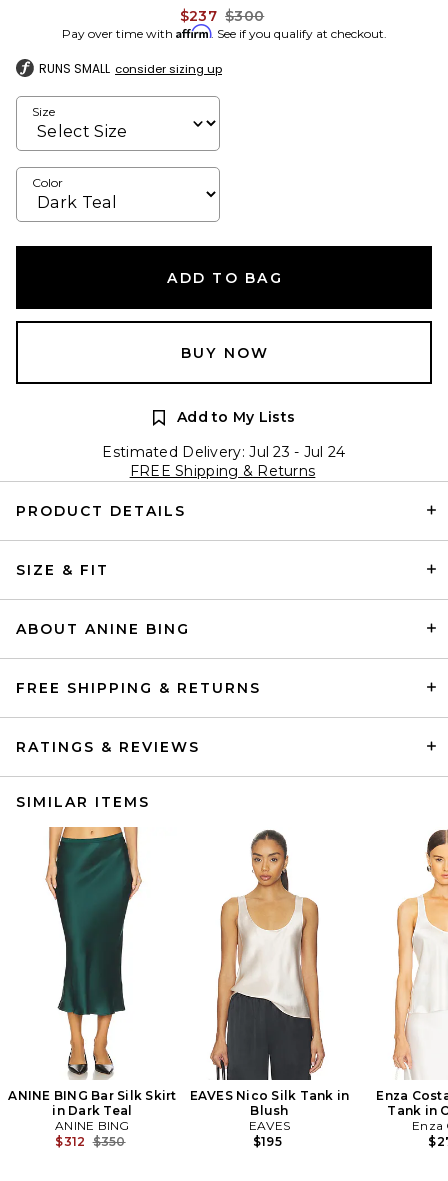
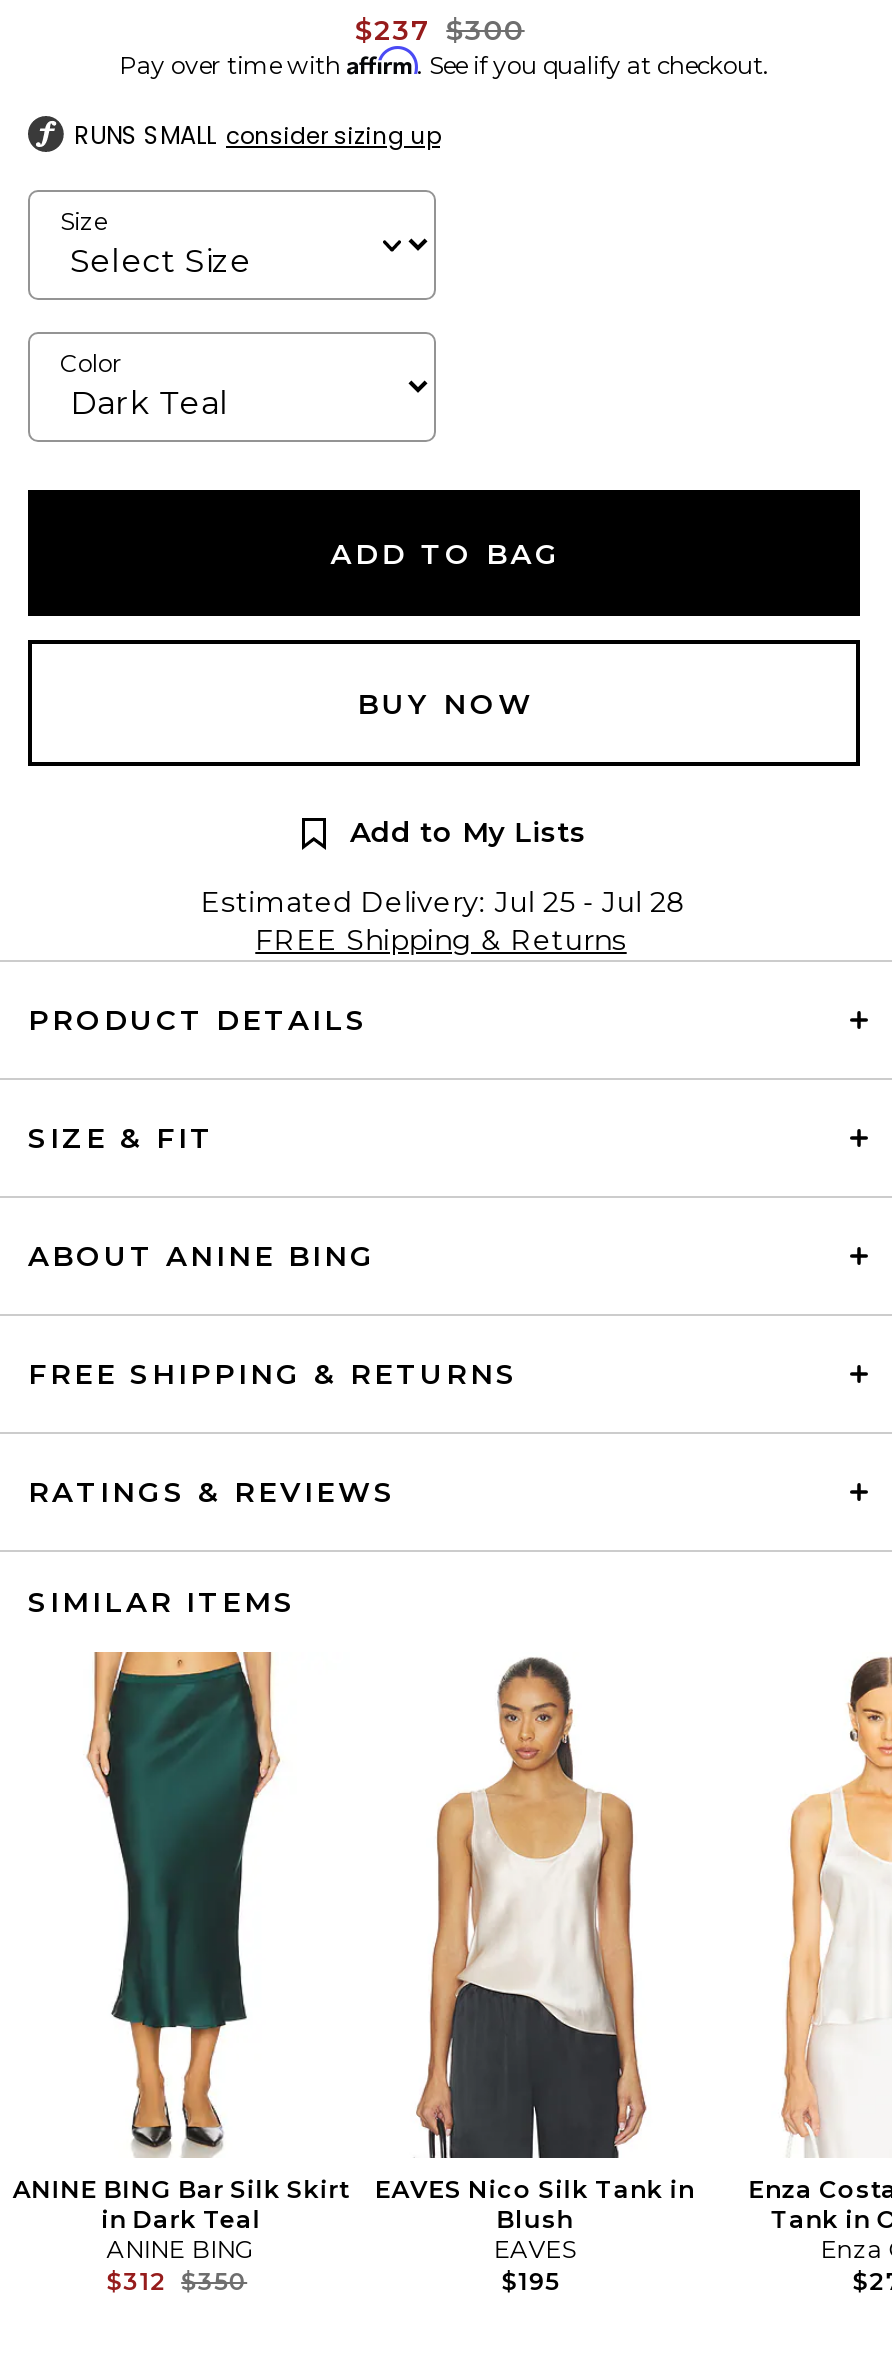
[102,443,346,461] Estimated Delivery: Jul 23 - Jul 24 -> [201,884,687,920] Estimated Delivery: Jul 25 - Jul 28

